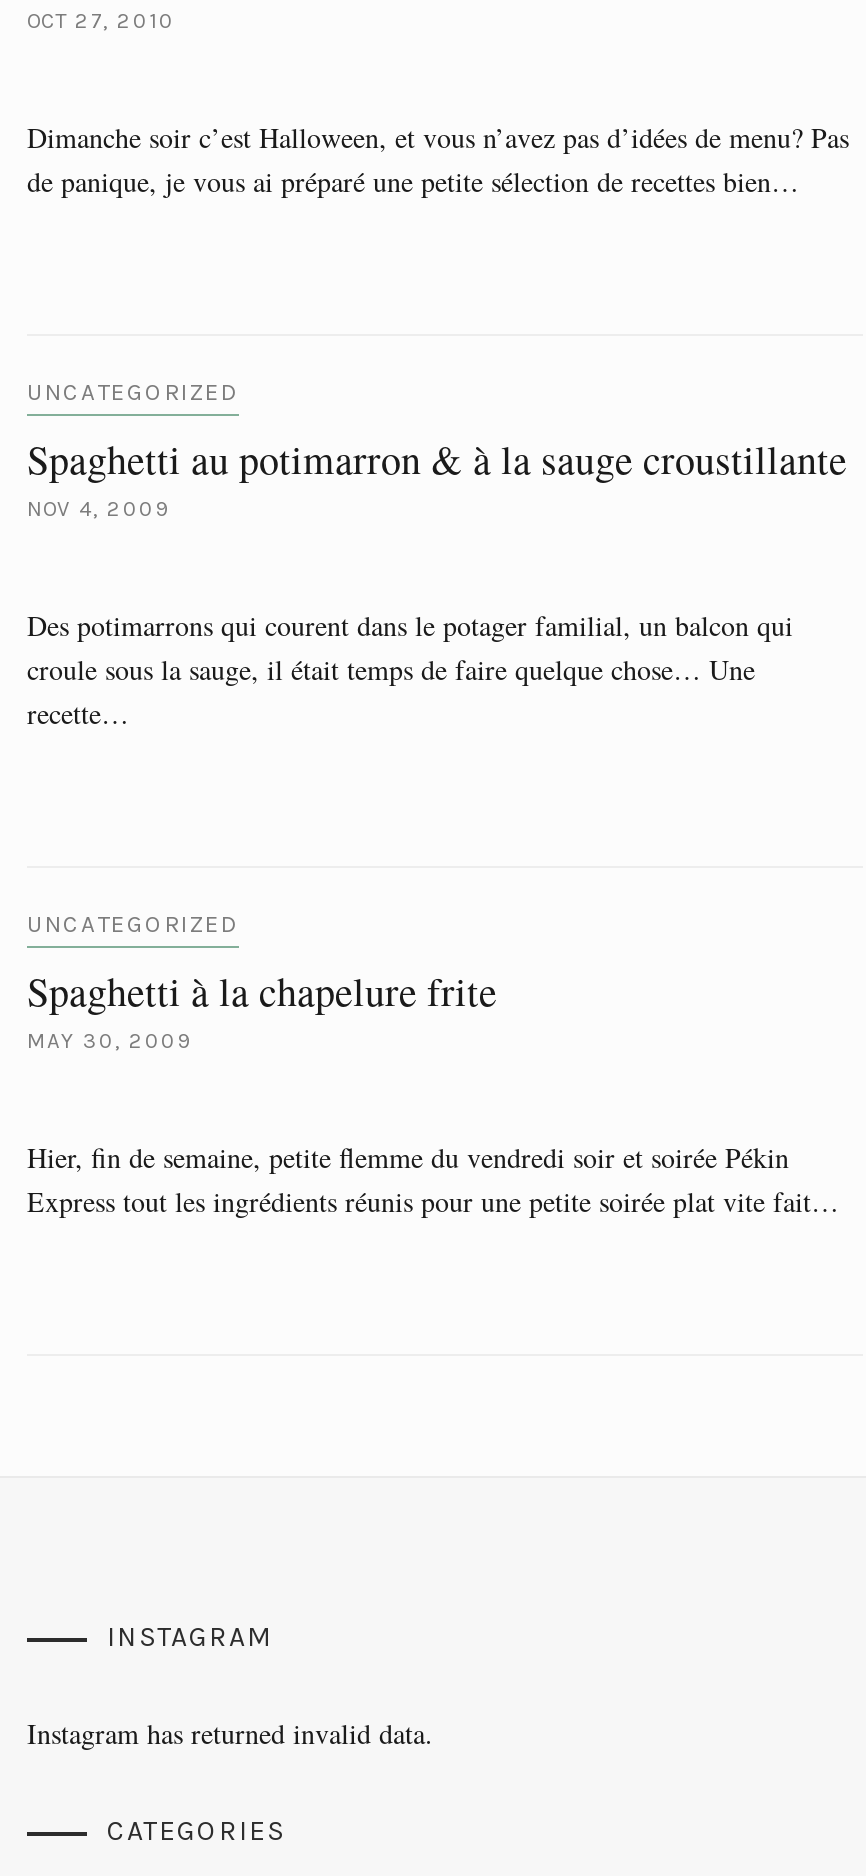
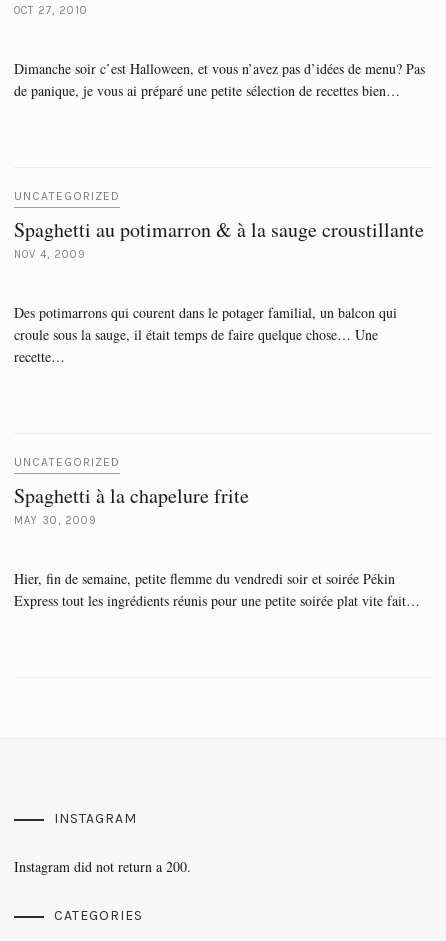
[27,1714,433,1752] Instagram has returned invalid data. -> [14,857,191,876] Instagram did not return a 200.

